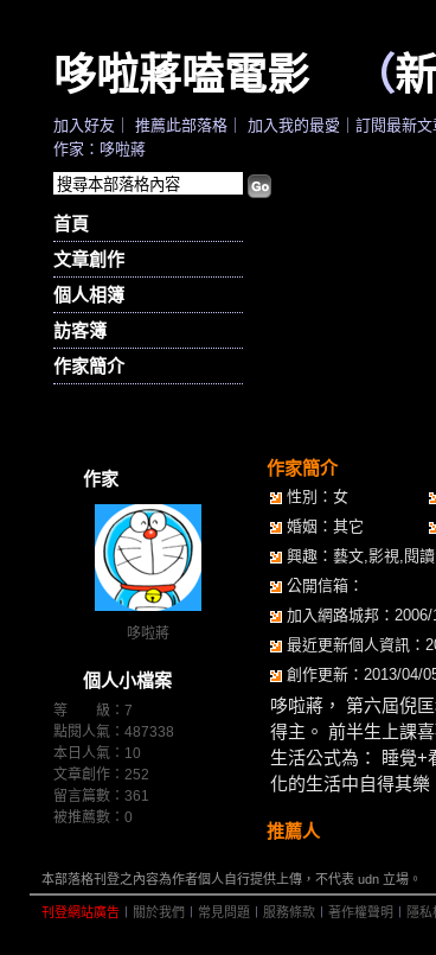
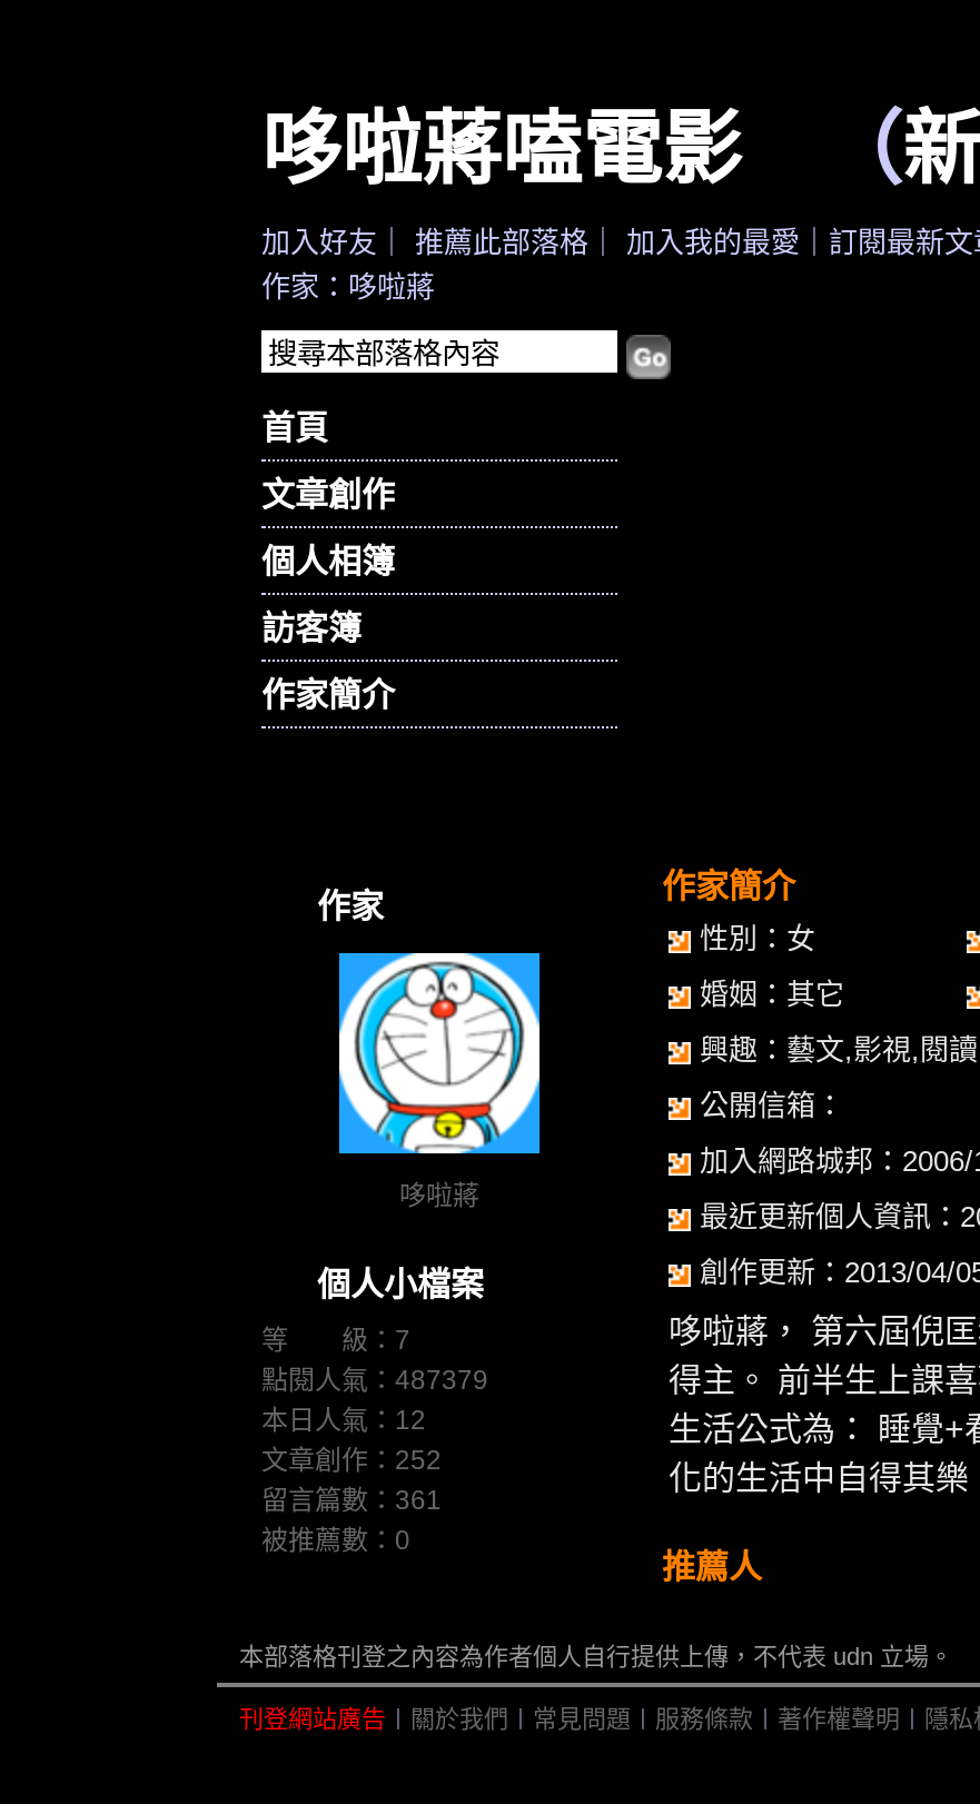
[53,724,174,740] 點閱人氣：487338 -> [261,1365,488,1396] 點閱人氣：487379
[53,745,141,762] 本日人氣：10 -> [261,1405,426,1436] 本日人氣：12

